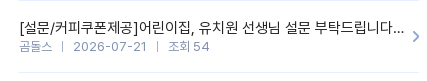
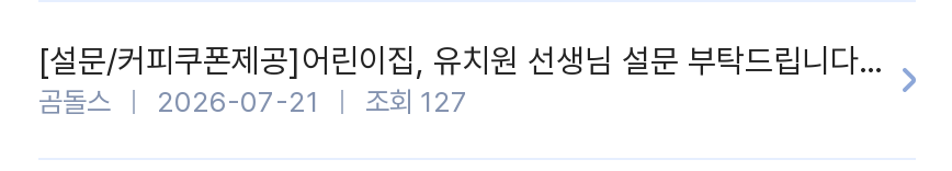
[19,39,210,54] 곰돌스 2026-07-21 조회 54 -> [38,86,468,119] 곰돌스 2026-07-21 조회 127

